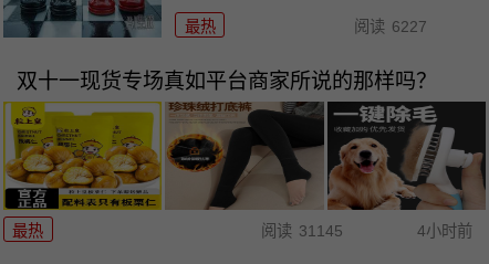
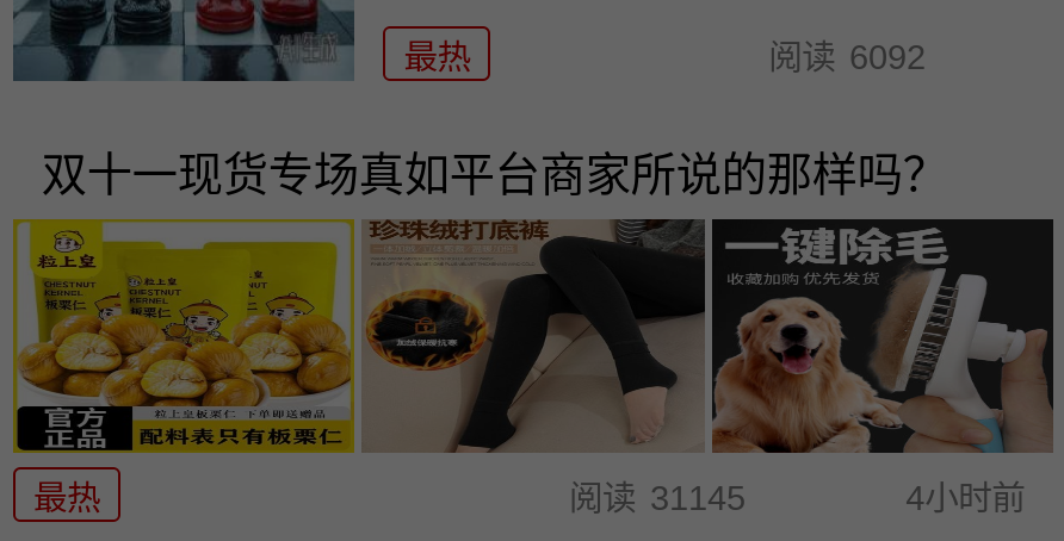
[354,17,426,35] 阅读 6227 -> [768,38,926,76] 阅读 6092

